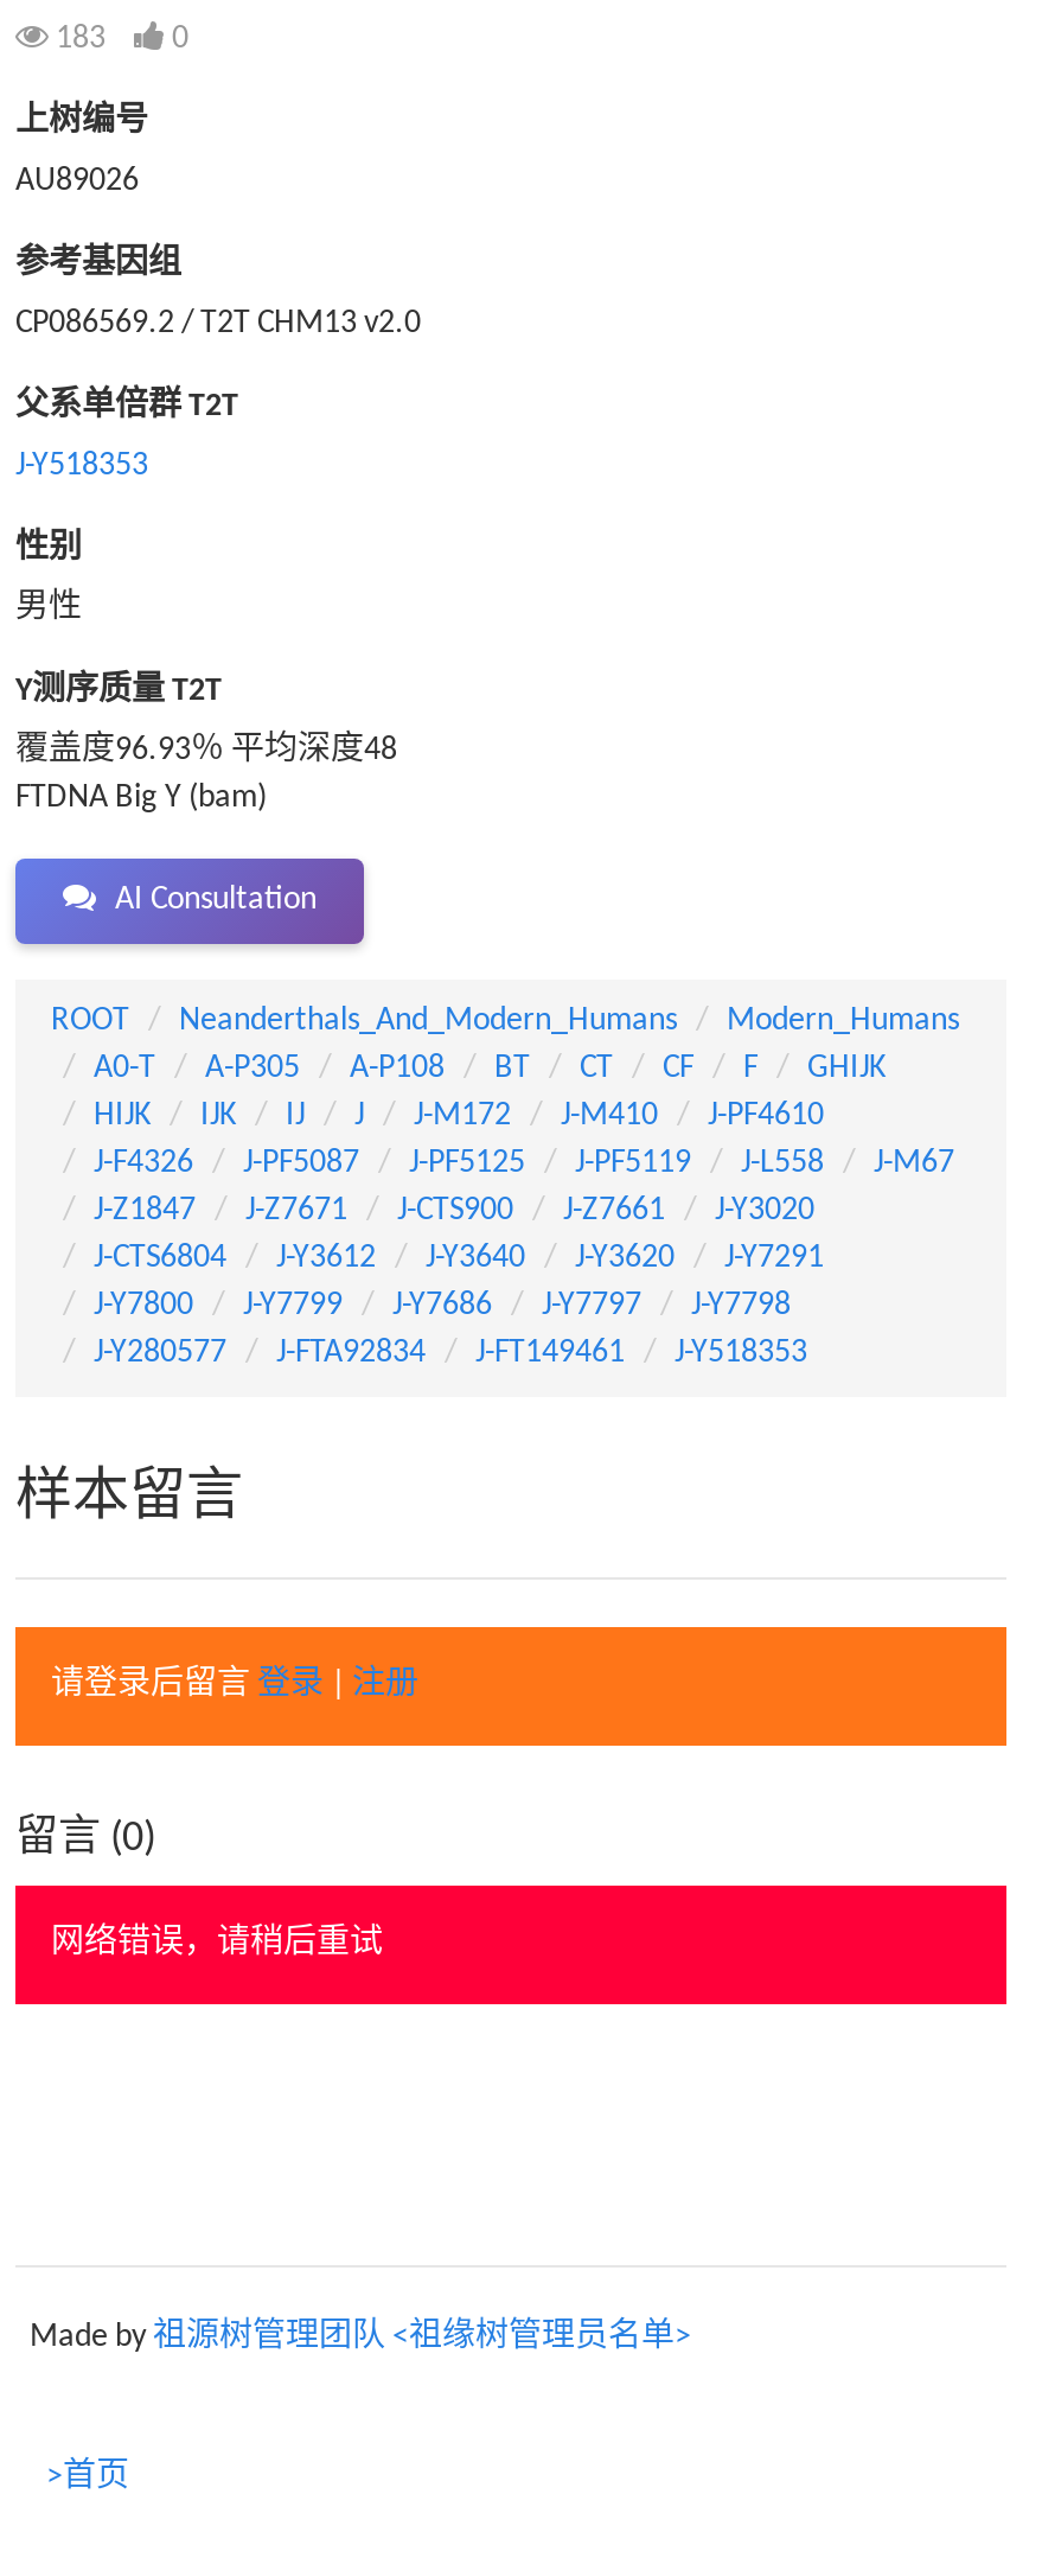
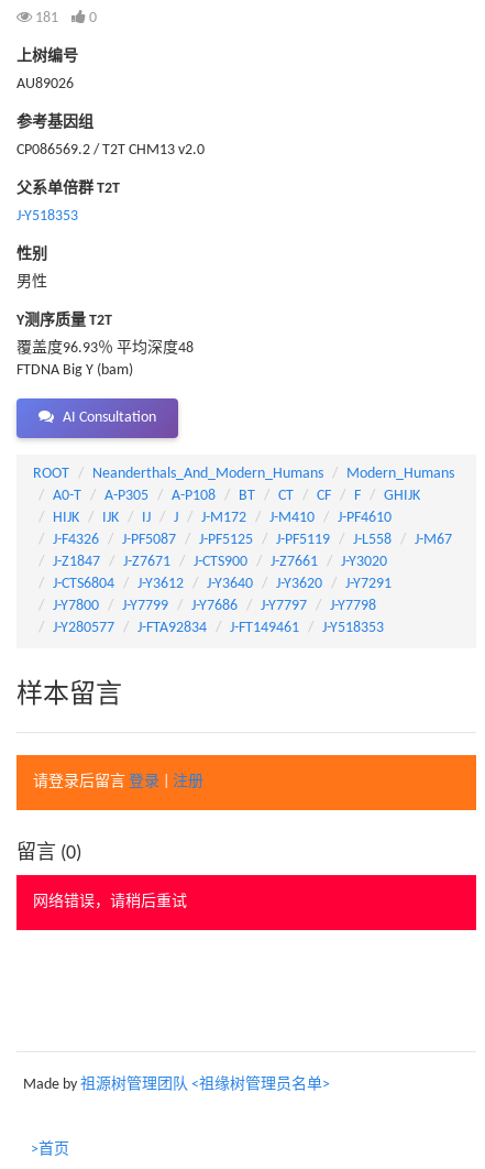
[56,21,188,57] 183 0 -> [35,10,97,26] 181 0

